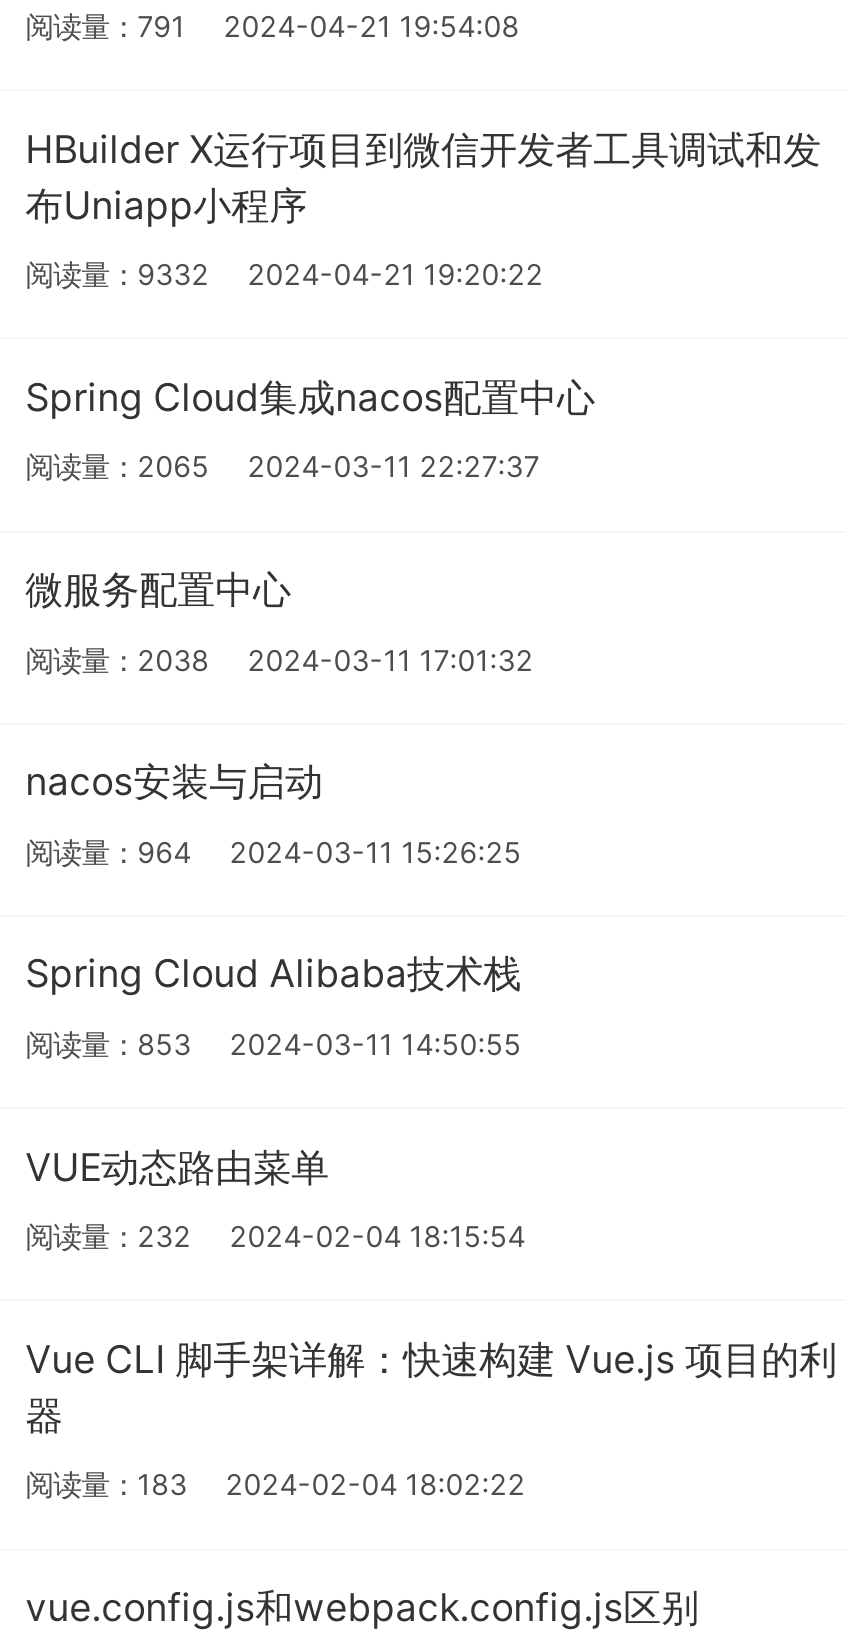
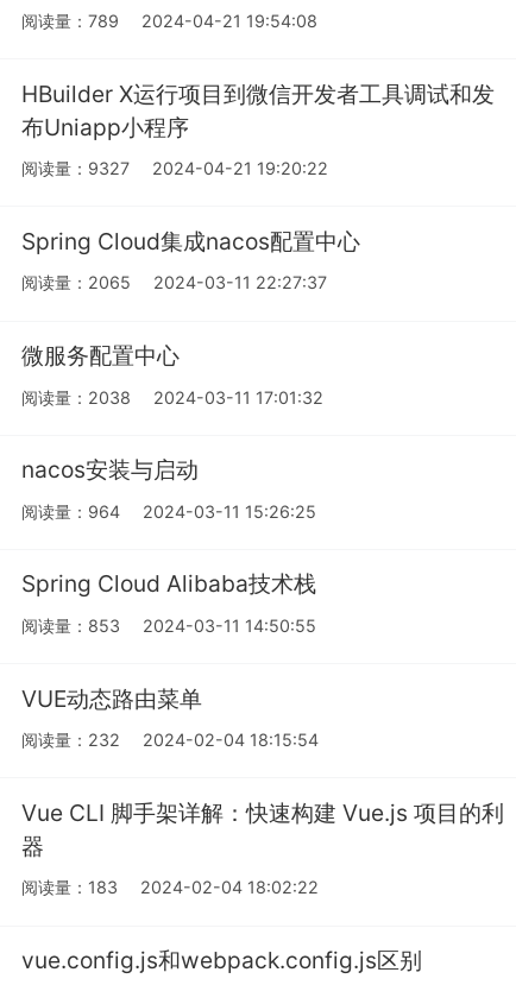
[25,9,519,43] 阅读量：791 2024-04-21 19:54:08 -> [22,11,318,31] 阅读量：789 2024-04-21 19:54:08
[25,257,543,291] 阅读量：9332 2024-04-21 19:20:22 -> [22,158,328,178] 阅读量：9327 2024-04-21 19:20:22

